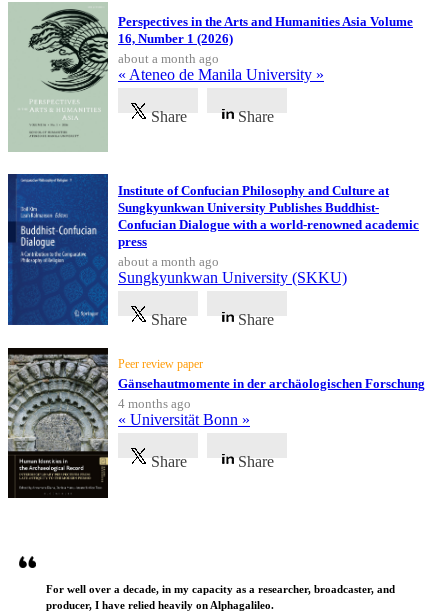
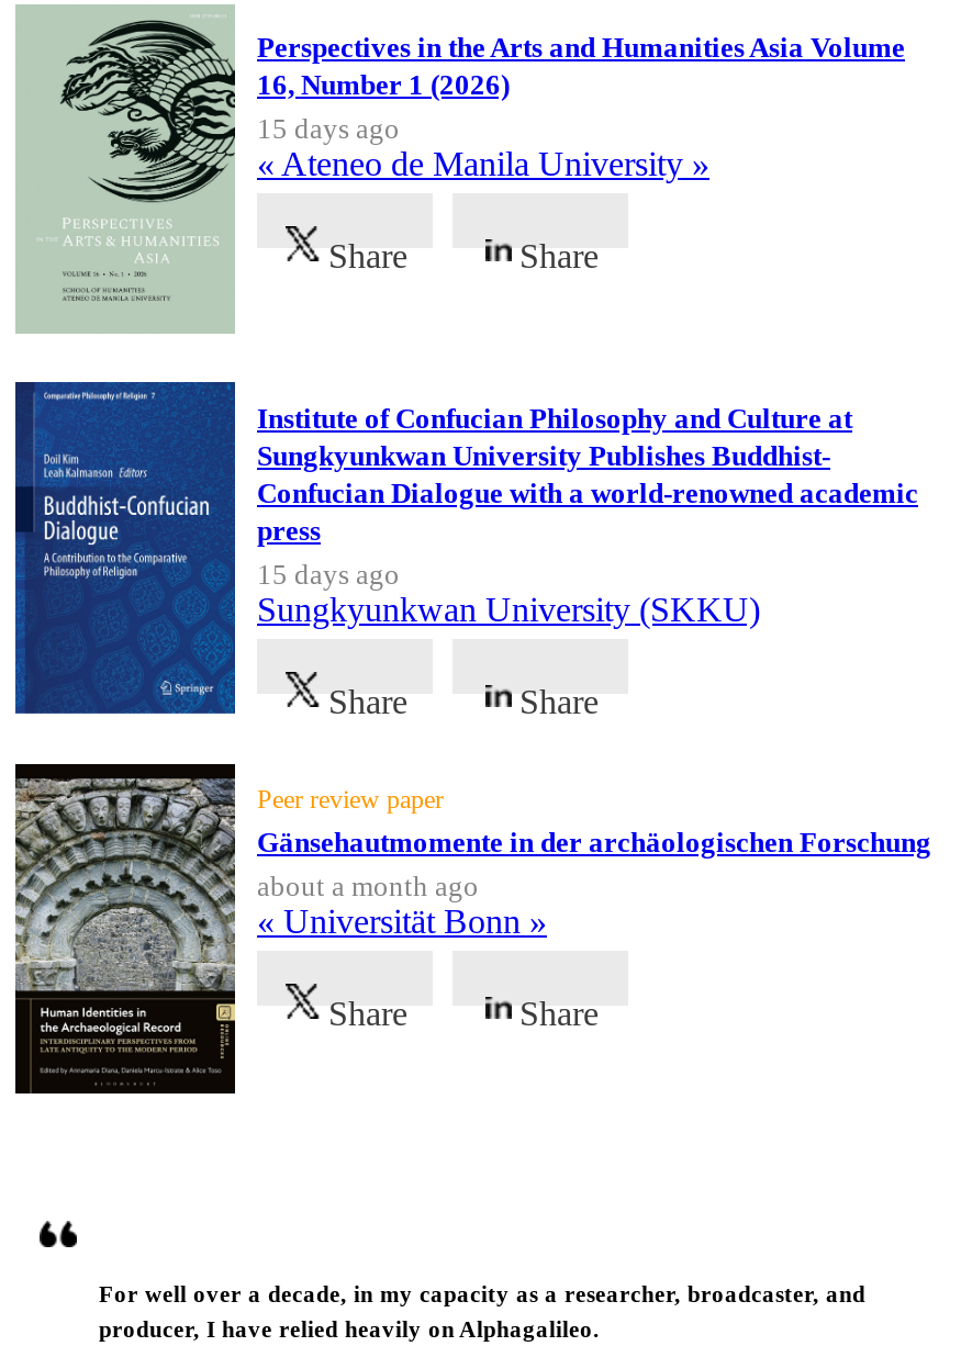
[118,51,219,66] about a month ago -> [257,112,400,145] 15 days ago
[118,254,219,269] about a month ago -> [257,558,400,591] 15 days ago
[118,396,191,411] 4 months ago -> [257,870,479,902] about a month ago

